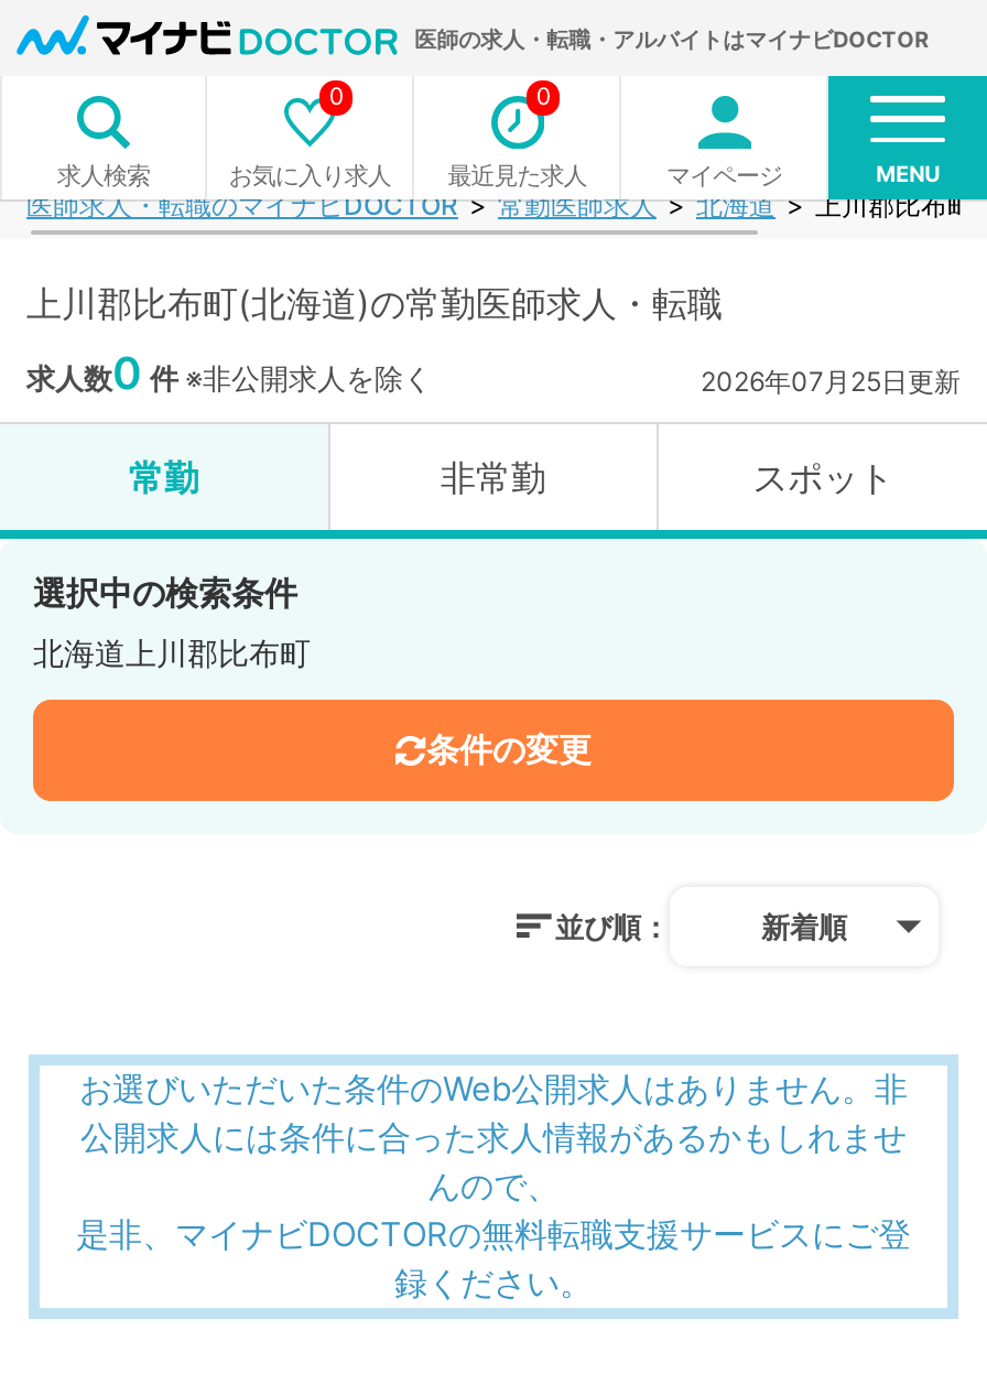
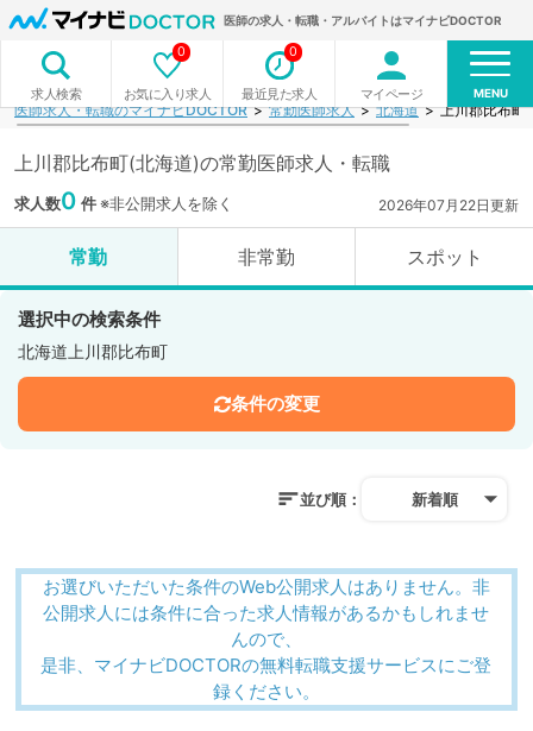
[701,365,961,398] 2026年07月25日更新 -> [378,196,519,214] 2026年07月22日更新

